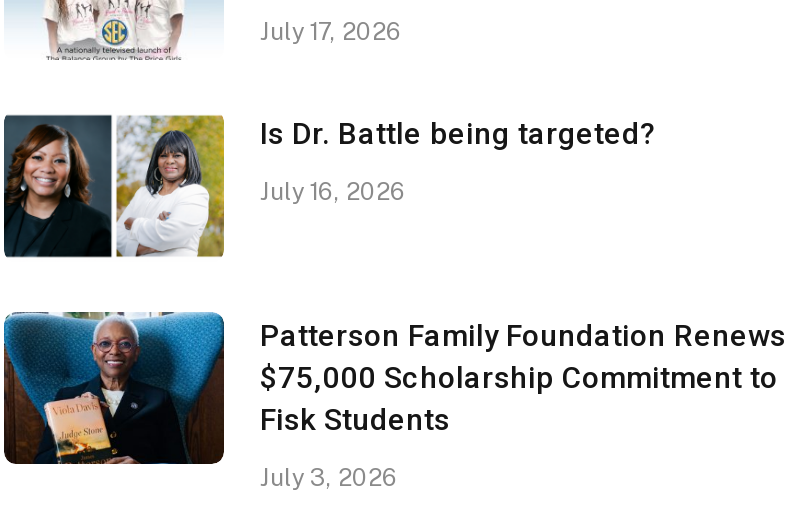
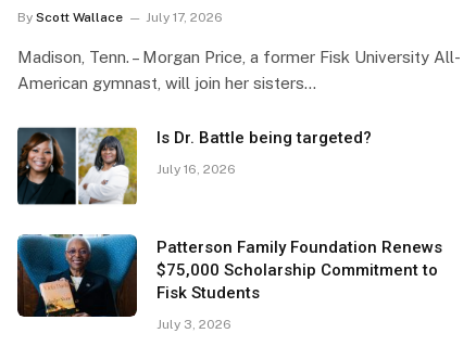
none -> [17,10,123,25] By Scott Wallace
none -> [17,48,461,93] Madison, Tenn. – Morgan Price, a former Fisk University All- | American gymnast, will join her sisters…

